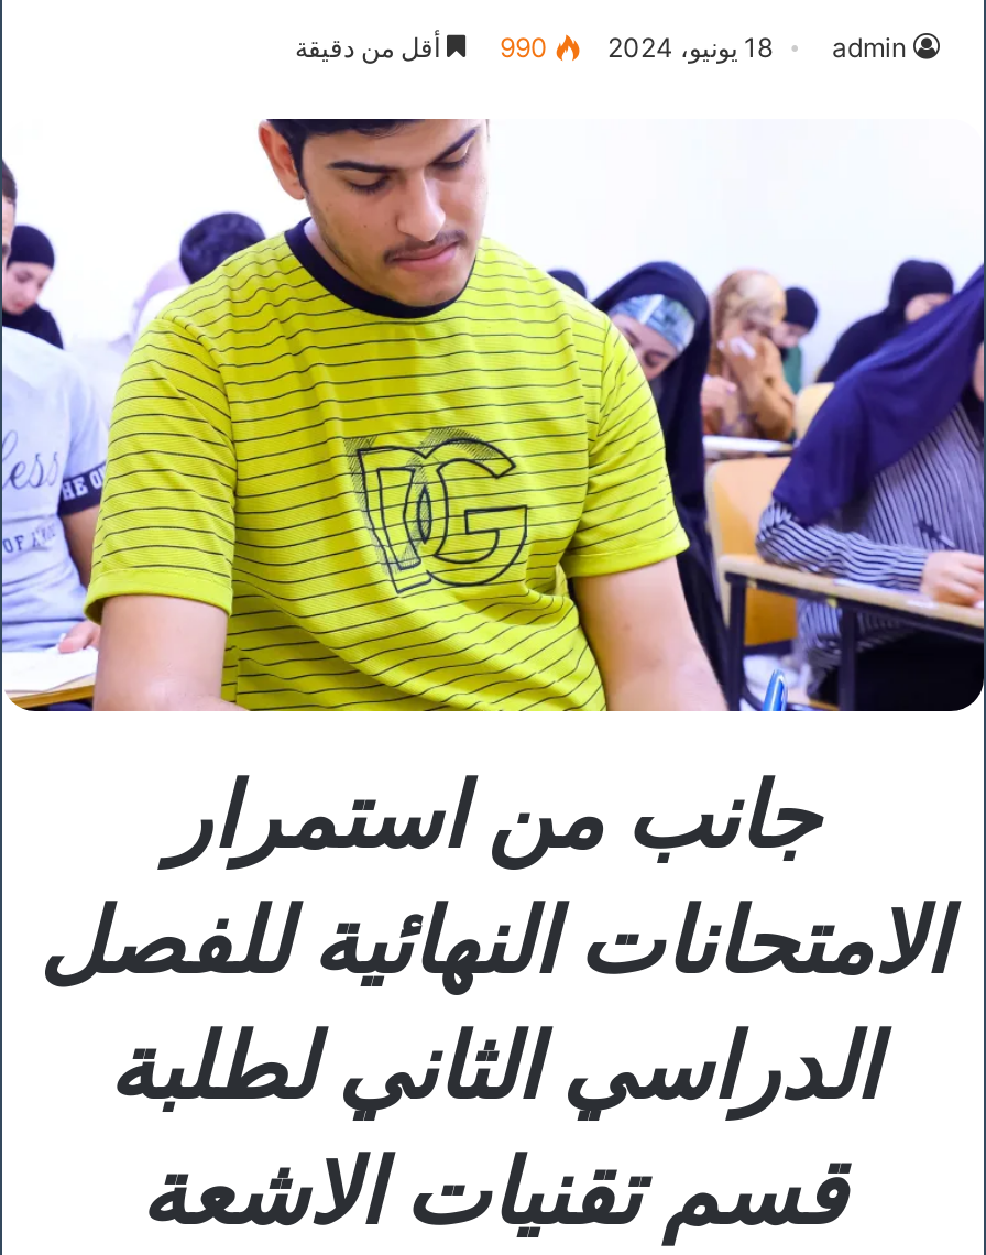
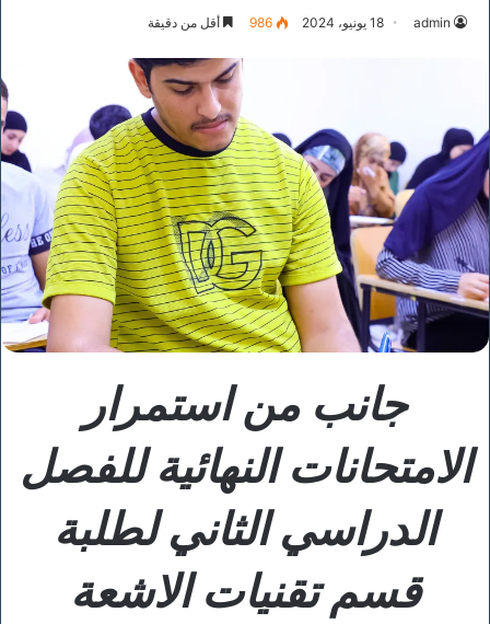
[500,31,548,64] 990 -> [249,14,272,31] 986

